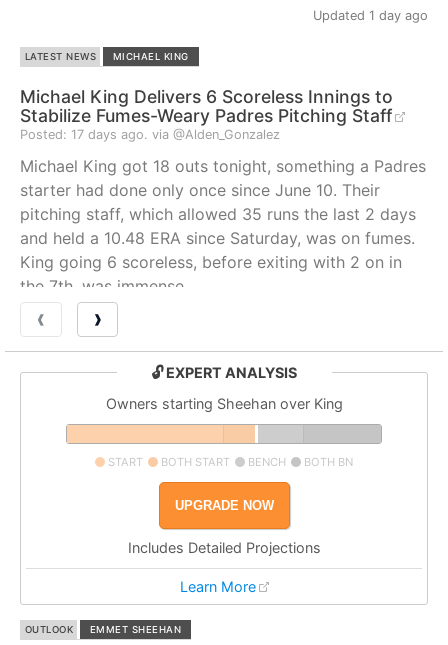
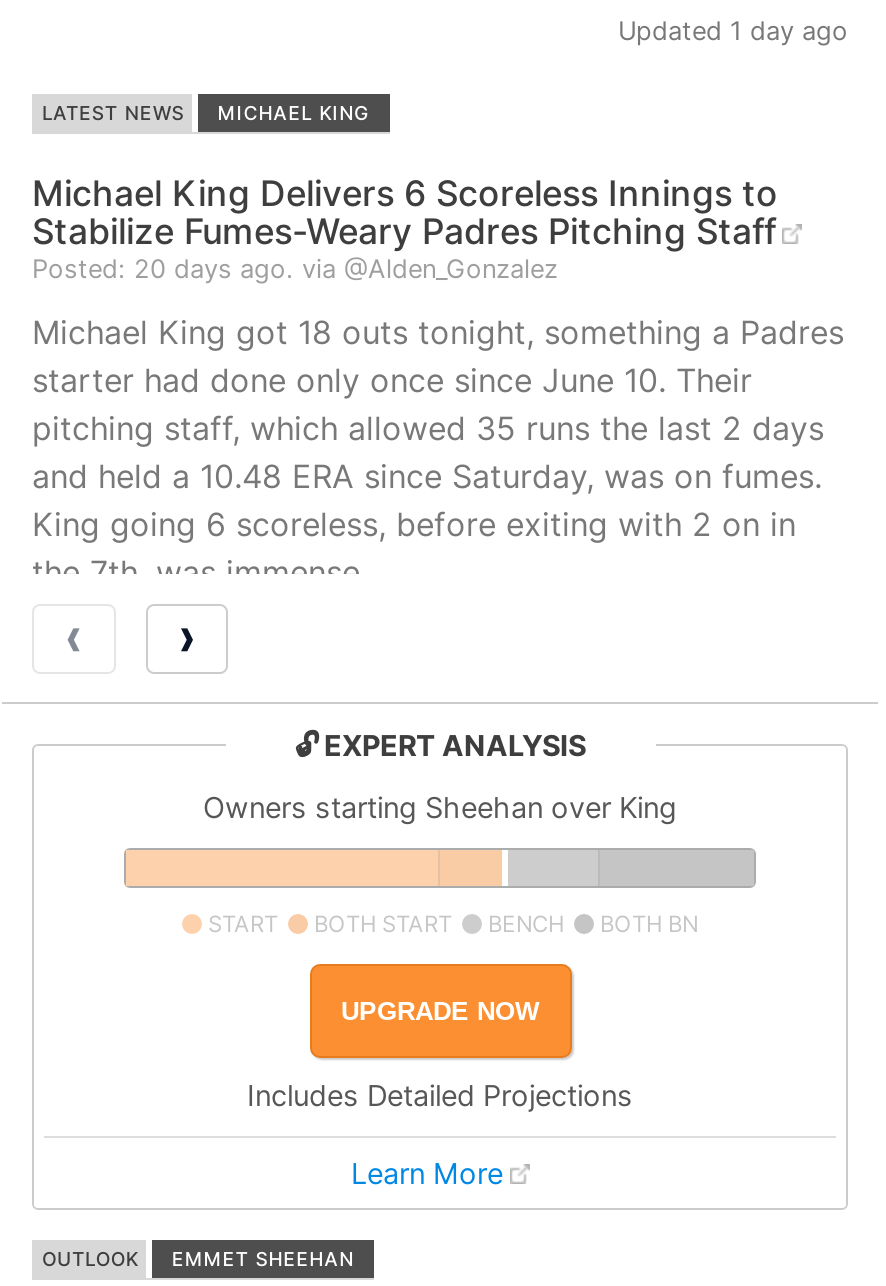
[20,127,280,142] Posted: 17 days ago. via @Alden_Gonzalez -> [32,254,558,284] Posted: 20 days ago. via @Alden_Gonzalez

